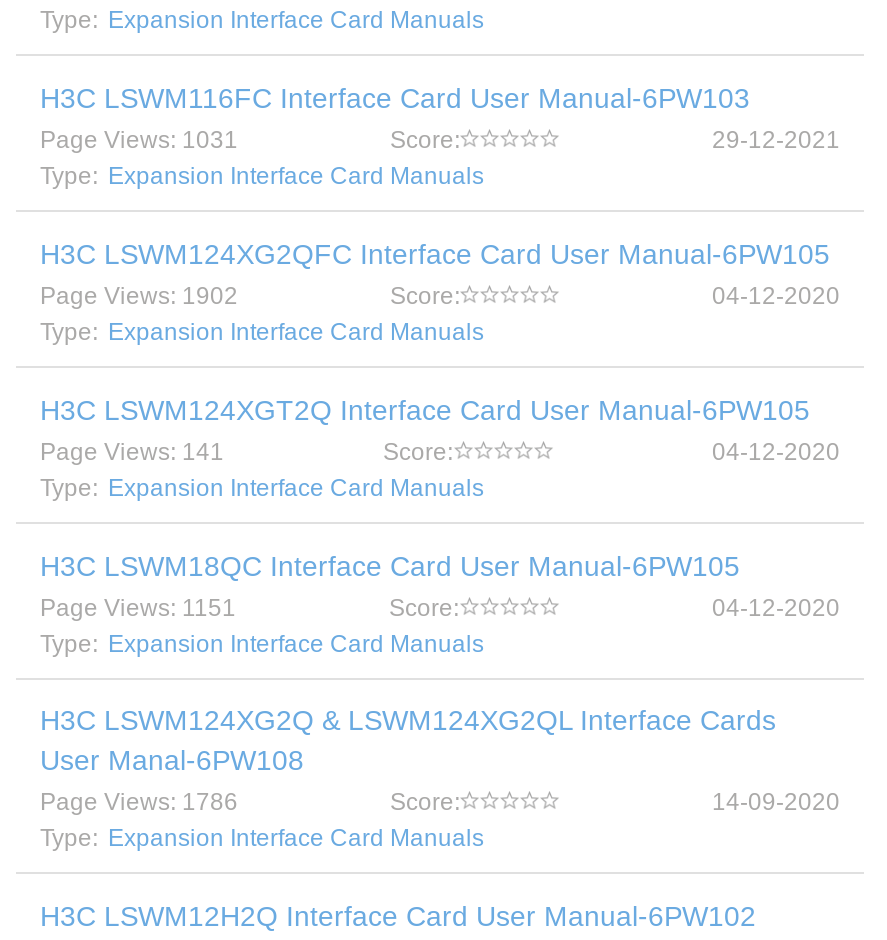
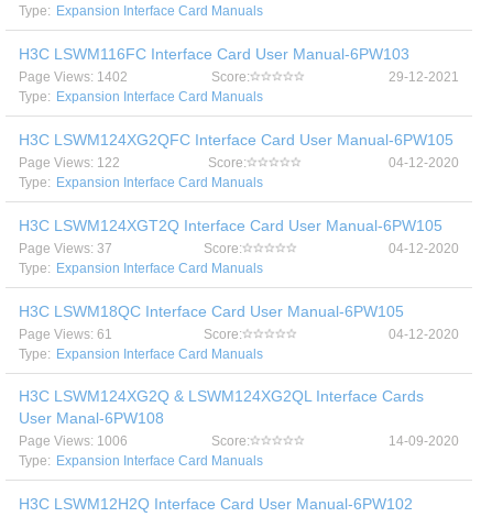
[40,126,238,154] Page Views: 1031 -> [19,69,128,85] Page Views: 1402
[40,282,238,310] Page Views: 1902 -> [19,155,120,170] Page Views: 122
[40,438,224,466] Page Views: 141 -> [19,241,112,256] Page Views: 37
[40,594,236,622] Page Views: 1151 -> [19,327,112,342] Page Views: 61
[40,788,238,816] Page Views: 1786 -> [19,433,128,449] Page Views: 1006

